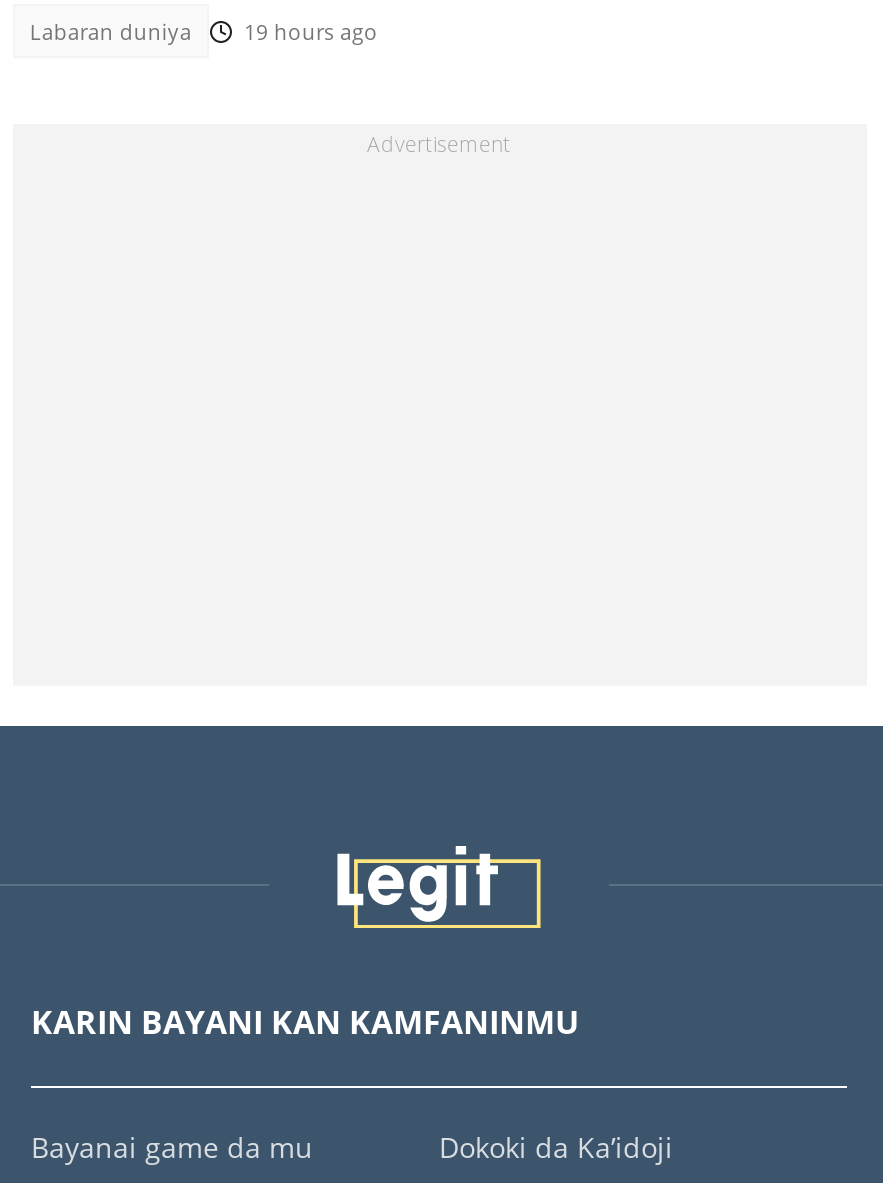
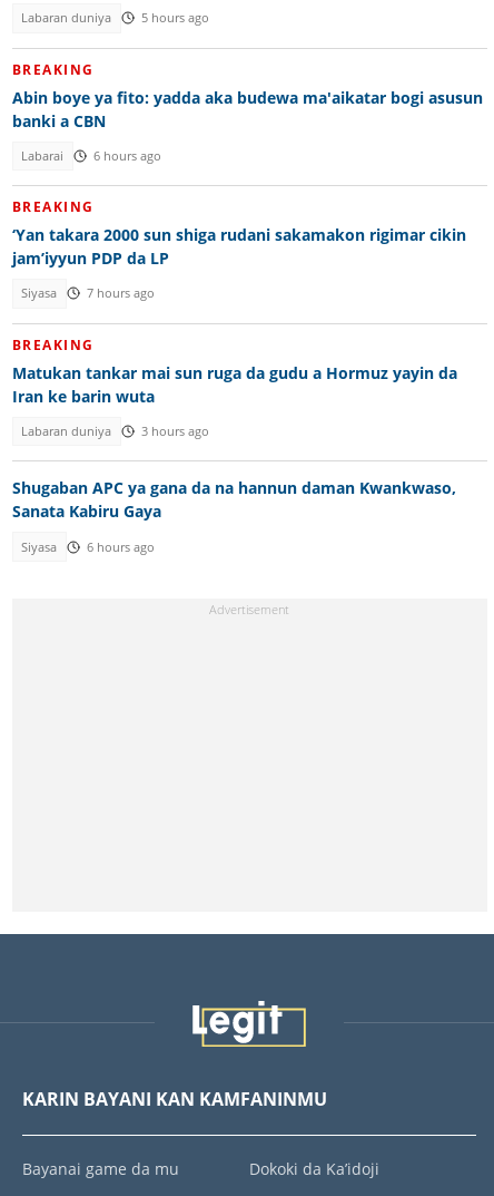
[244,17,378,45] 19 hours ago -> [12,10,482,555] 5 hours ago | BREAKING | Abin boye ya fito: yadda aka budewa ma'aikatar bogi asusun | banki a CBN | Labarai | 6 hours ago | BREAKING | ‘Yan takara 2000 sun shiga rudani sakamakon rigimar cikin | jam’iyyun PDP da LP | Siyasa | 7 hours ago | BREAKING | Matukan tankar mai sun ruga da gudu a Hormuz yayin da | Iran ke barin wuta | Labaran duniya | 3 hours ago | Shugaban APC ya gana da na hannun daman Kwankwaso, | Sanata Kabiru Gaya | Siyasa | 6 hours ago

